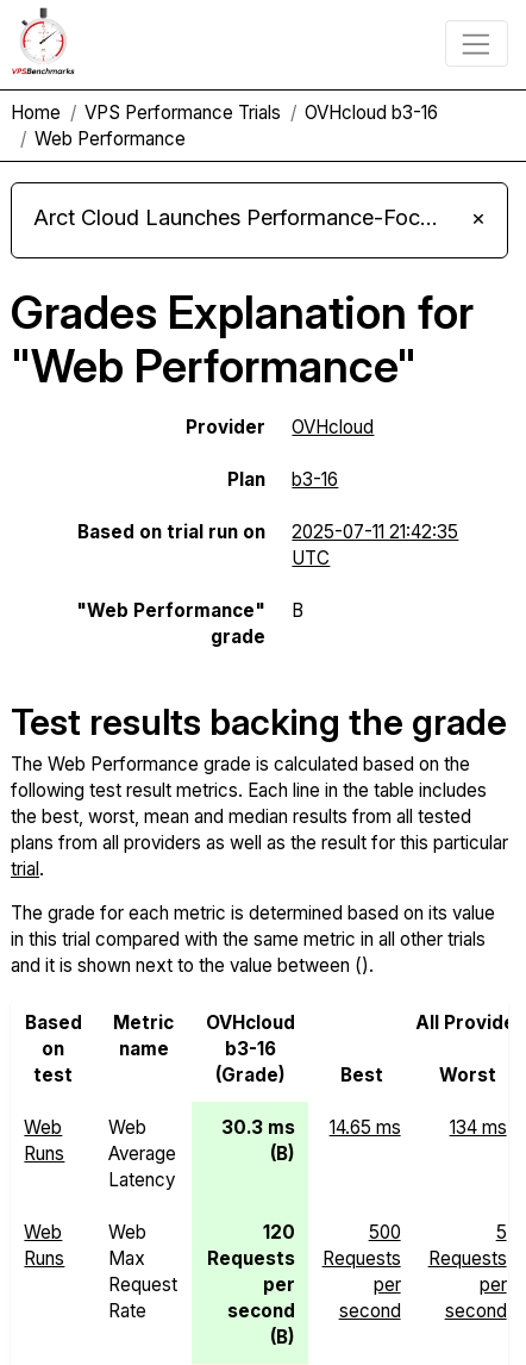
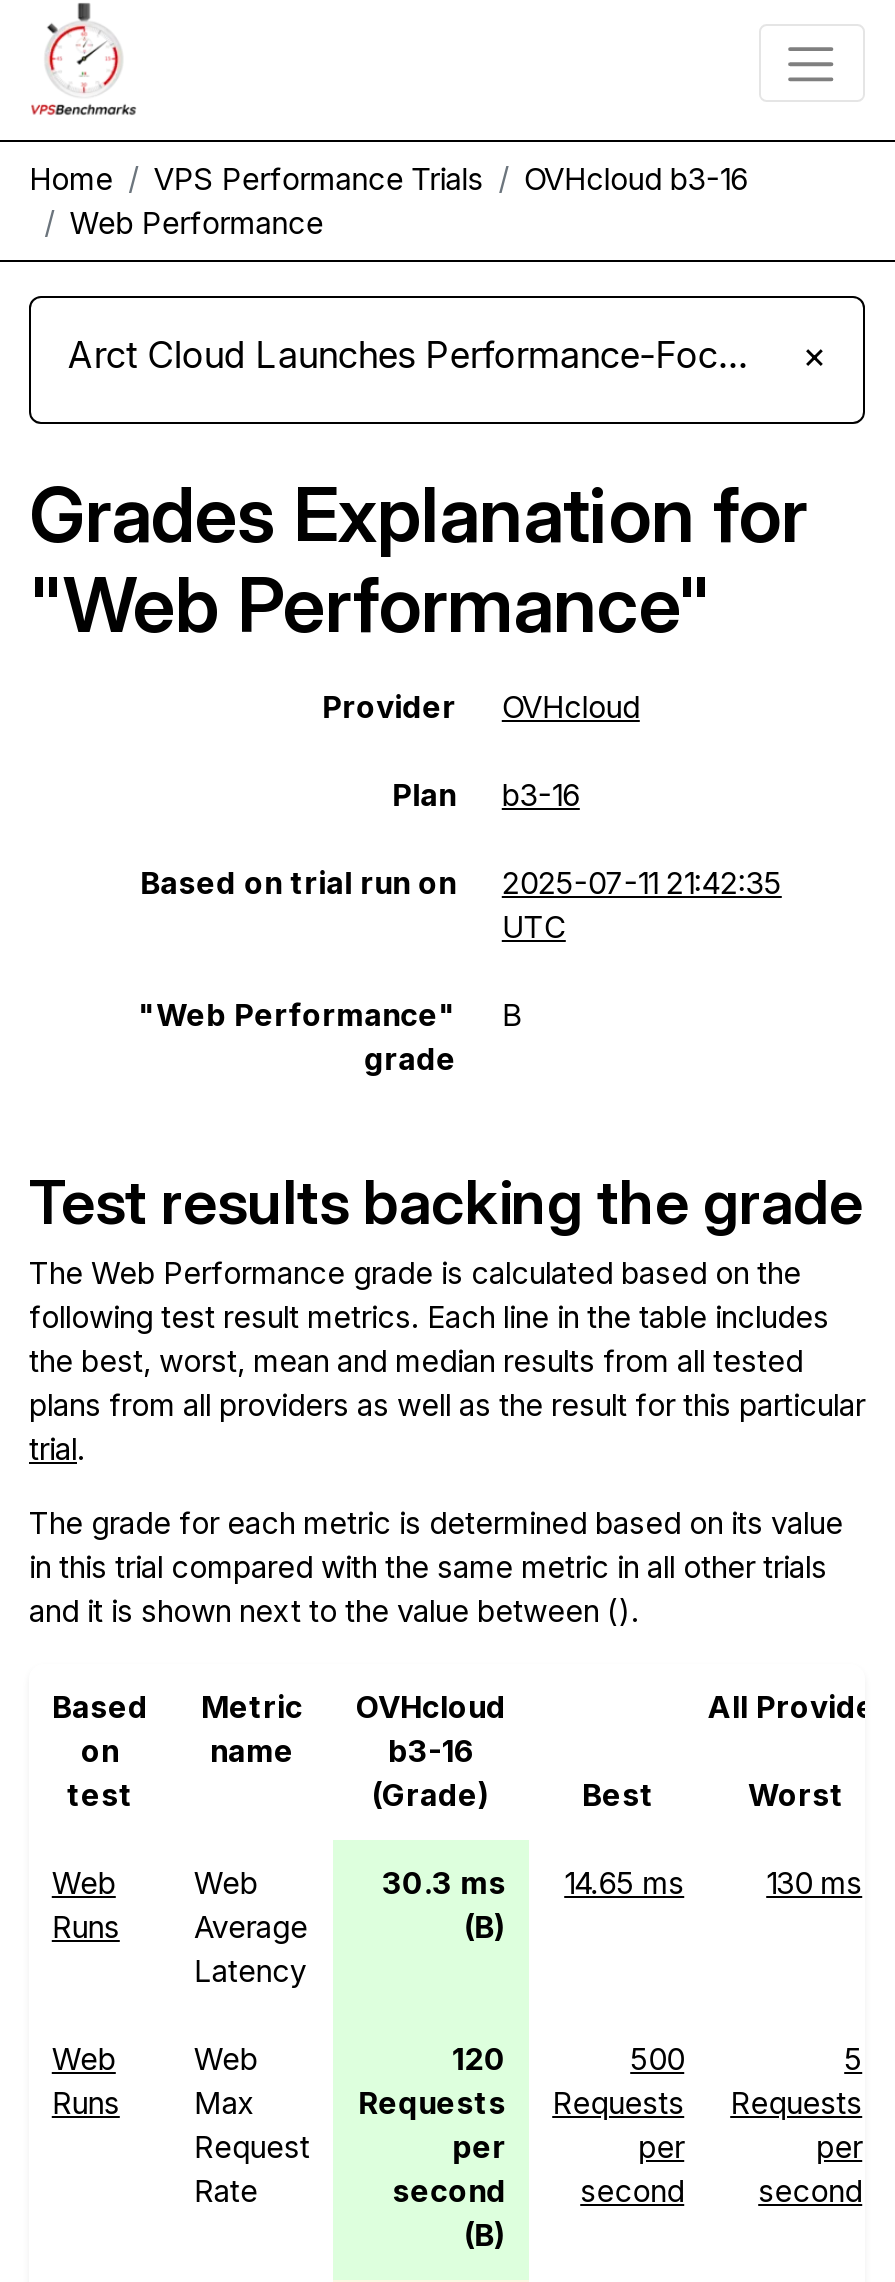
[449,1117,506,1139] 134 ms -> [766,1865,862,1903] 130 ms

